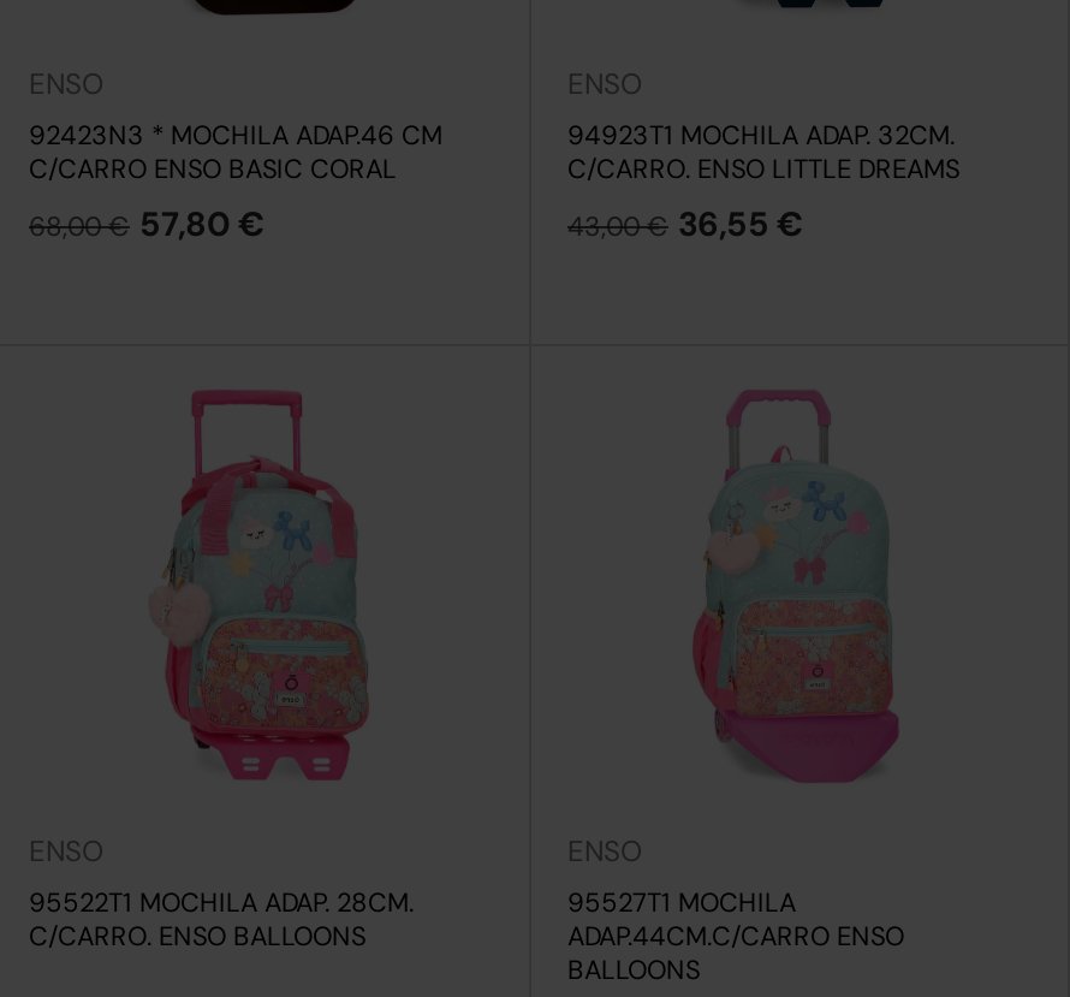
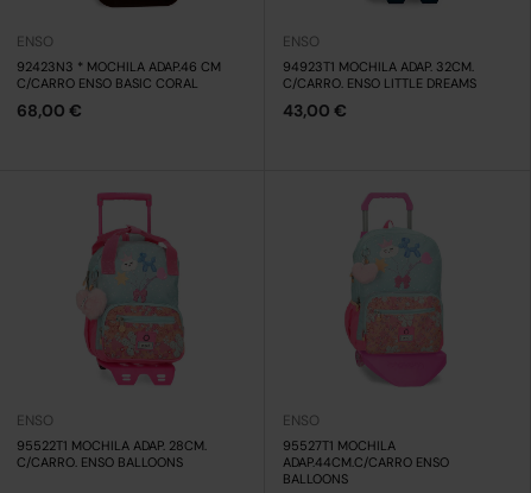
[29,202,264,245] 68,00 € 57,80 € -> [17,100,82,121] 68,00 €
[567,202,803,245] 43,00 € 36,55 € -> [283,100,347,121] 43,00 €

